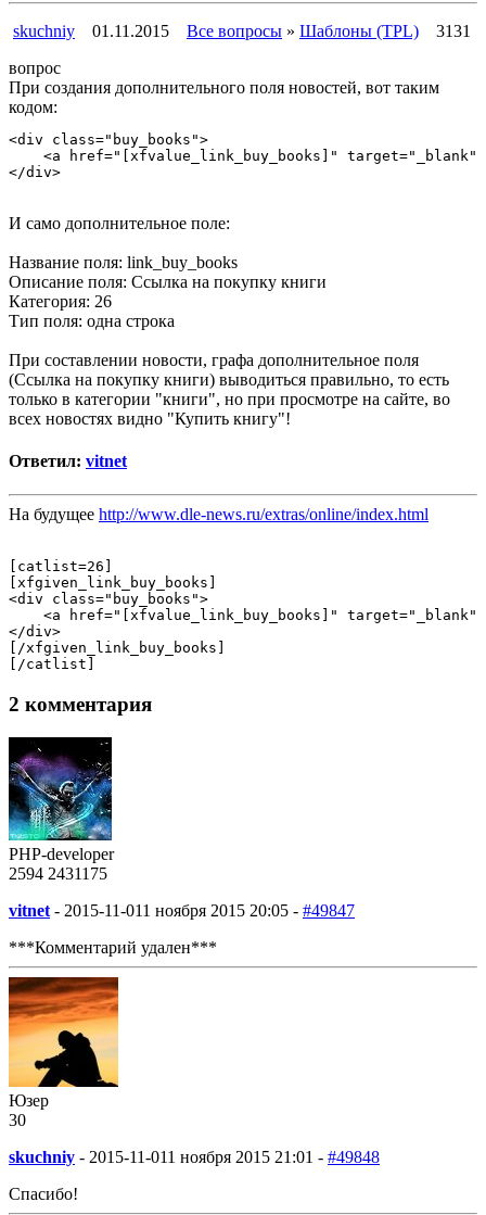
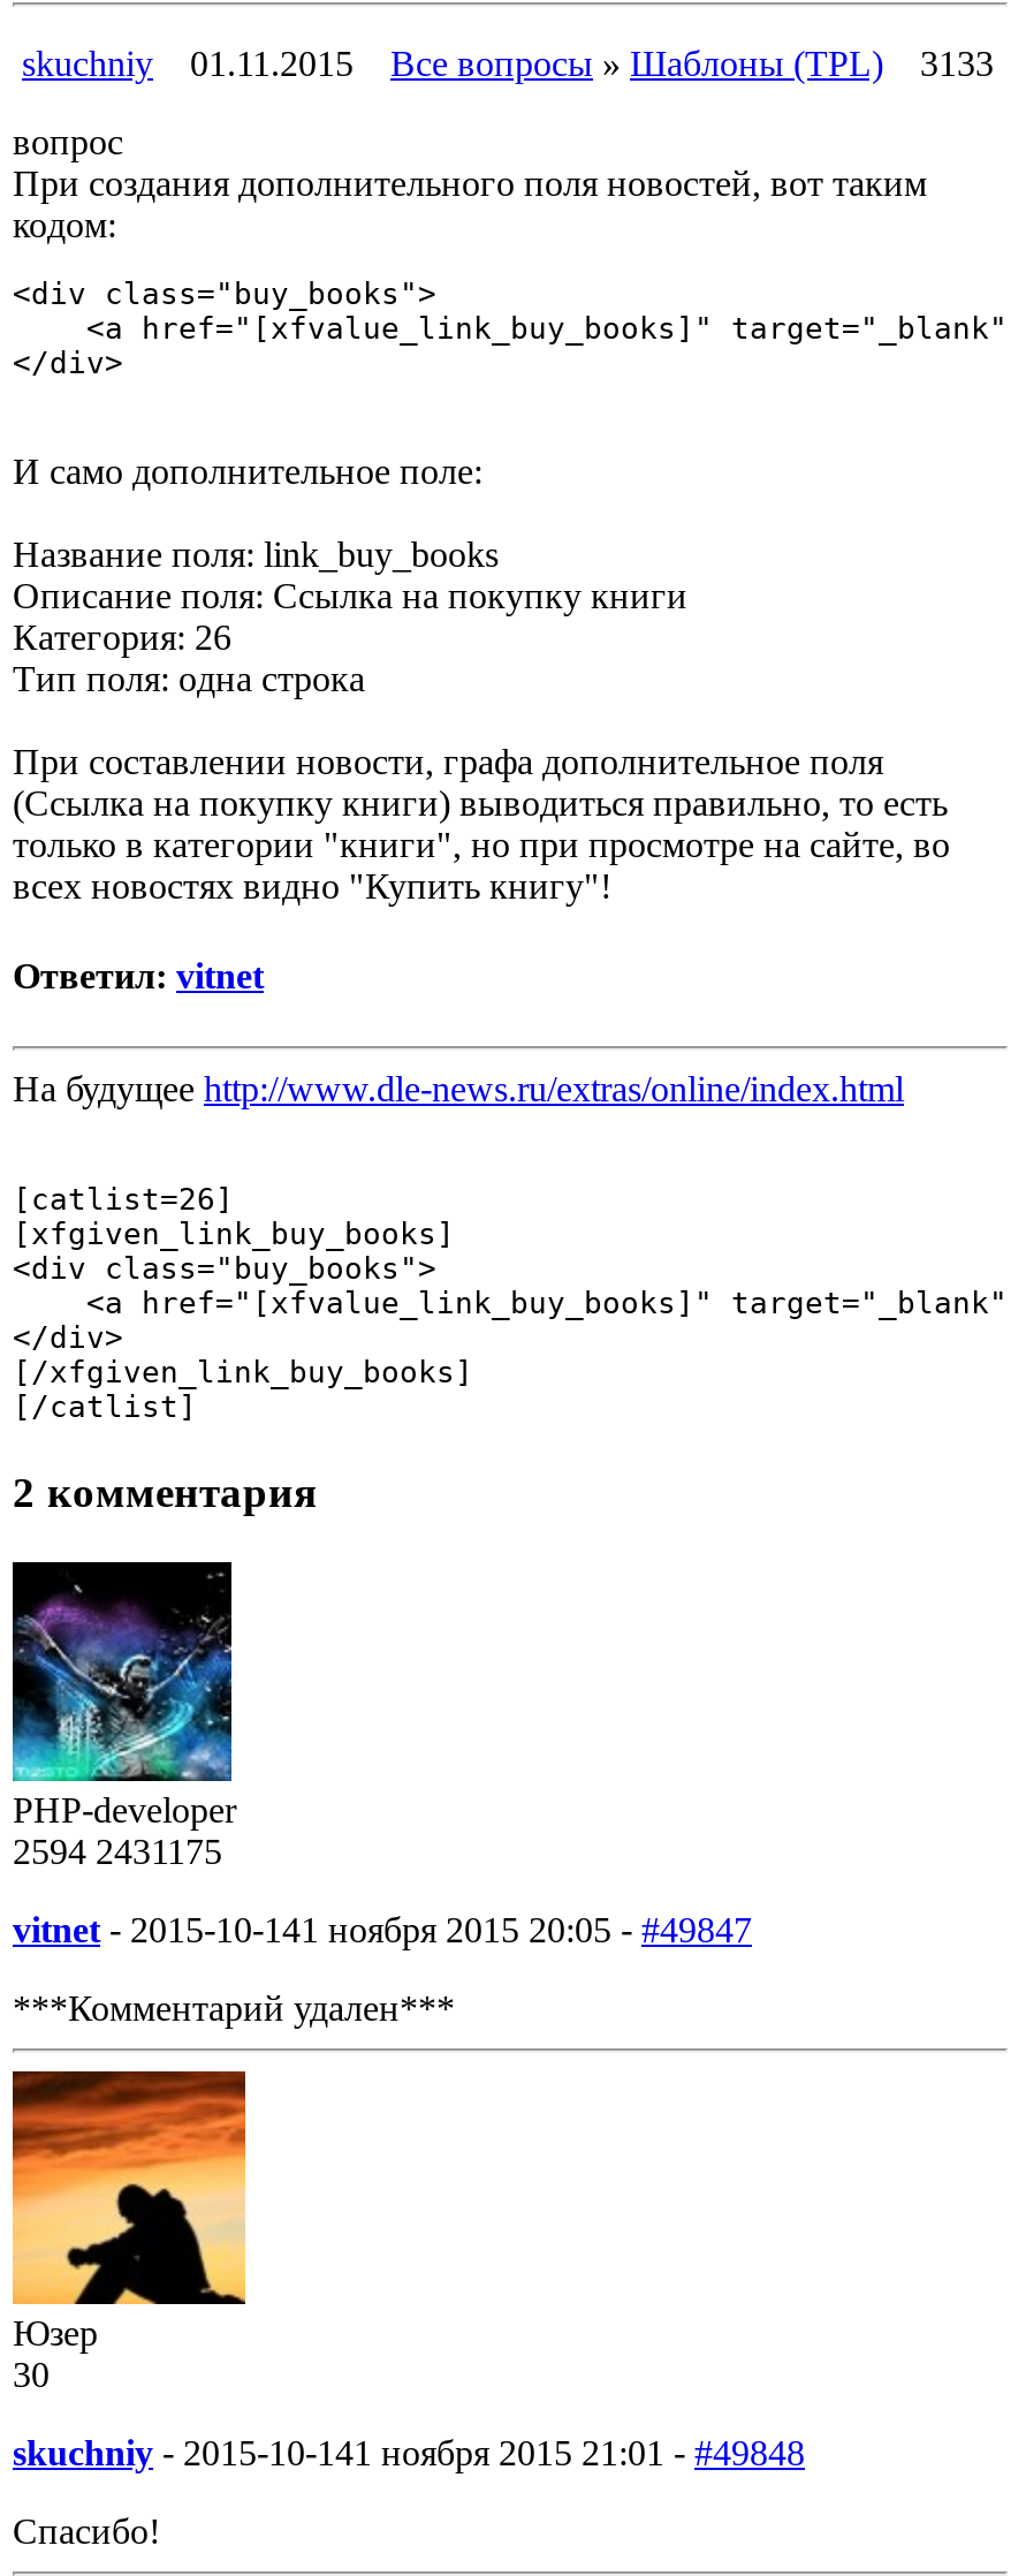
[13,21,471,40] skuchniy 01.11.2015 Все вопросы» Шаблоны (TPL) 3131 -> [22,43,994,82] skuchniy 01.11.2015 Все вопросы» Шаблоны (TPL) 3133
[9,901,355,919] vitnet - 2015-11-011 ноября 2015 20:05 - #49847 -> [13,1910,752,1949] vitnet - 2015-10-141 ноября 2015 20:05 - #49847
[9,1147,380,1166] skuchniy - 2015-11-011 ноября 2015 21:01 - #49848 -> [13,2433,805,2472] skuchniy - 2015-10-141 ноября 2015 21:01 - #49848

